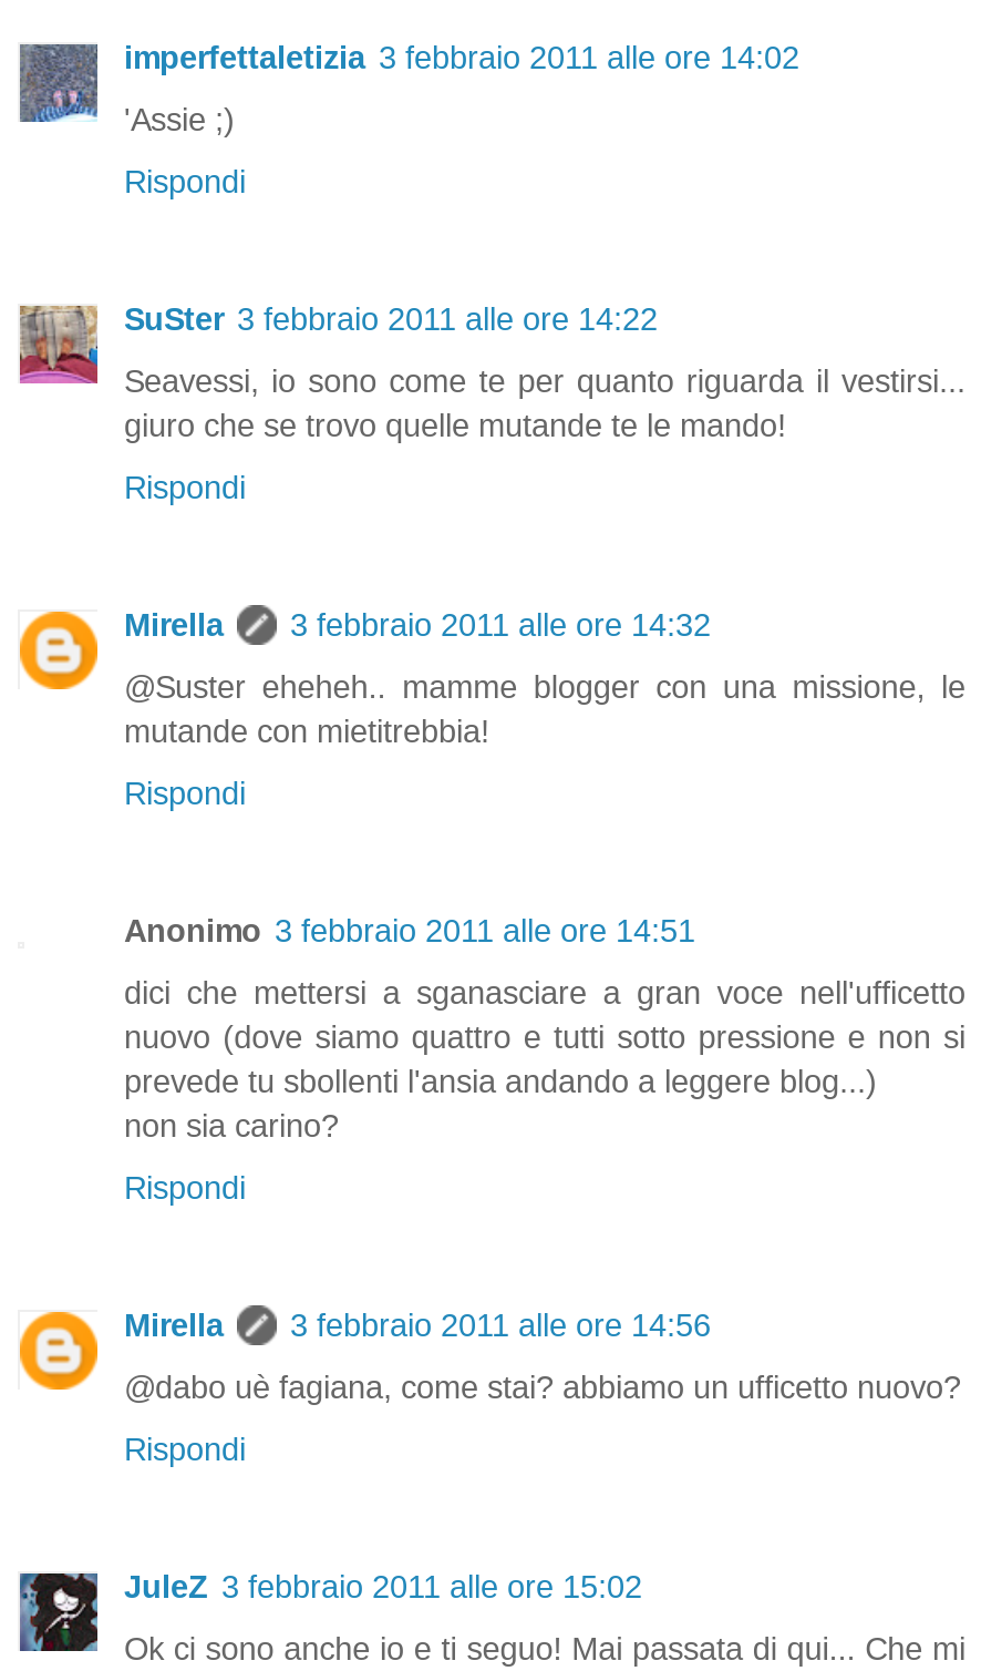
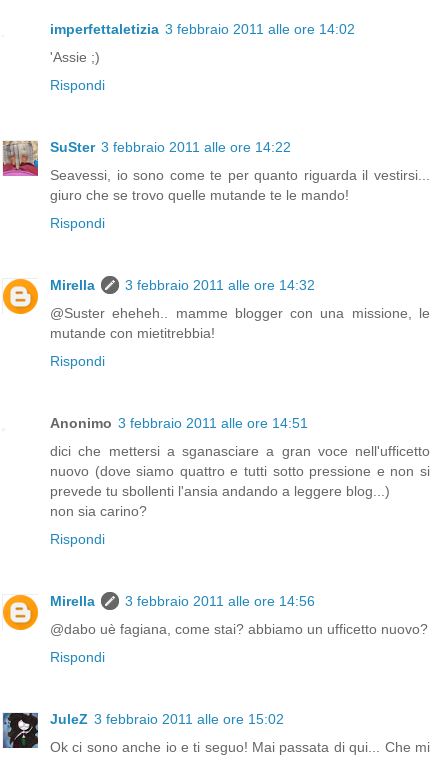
[18,42,100,124] [image] -> none

